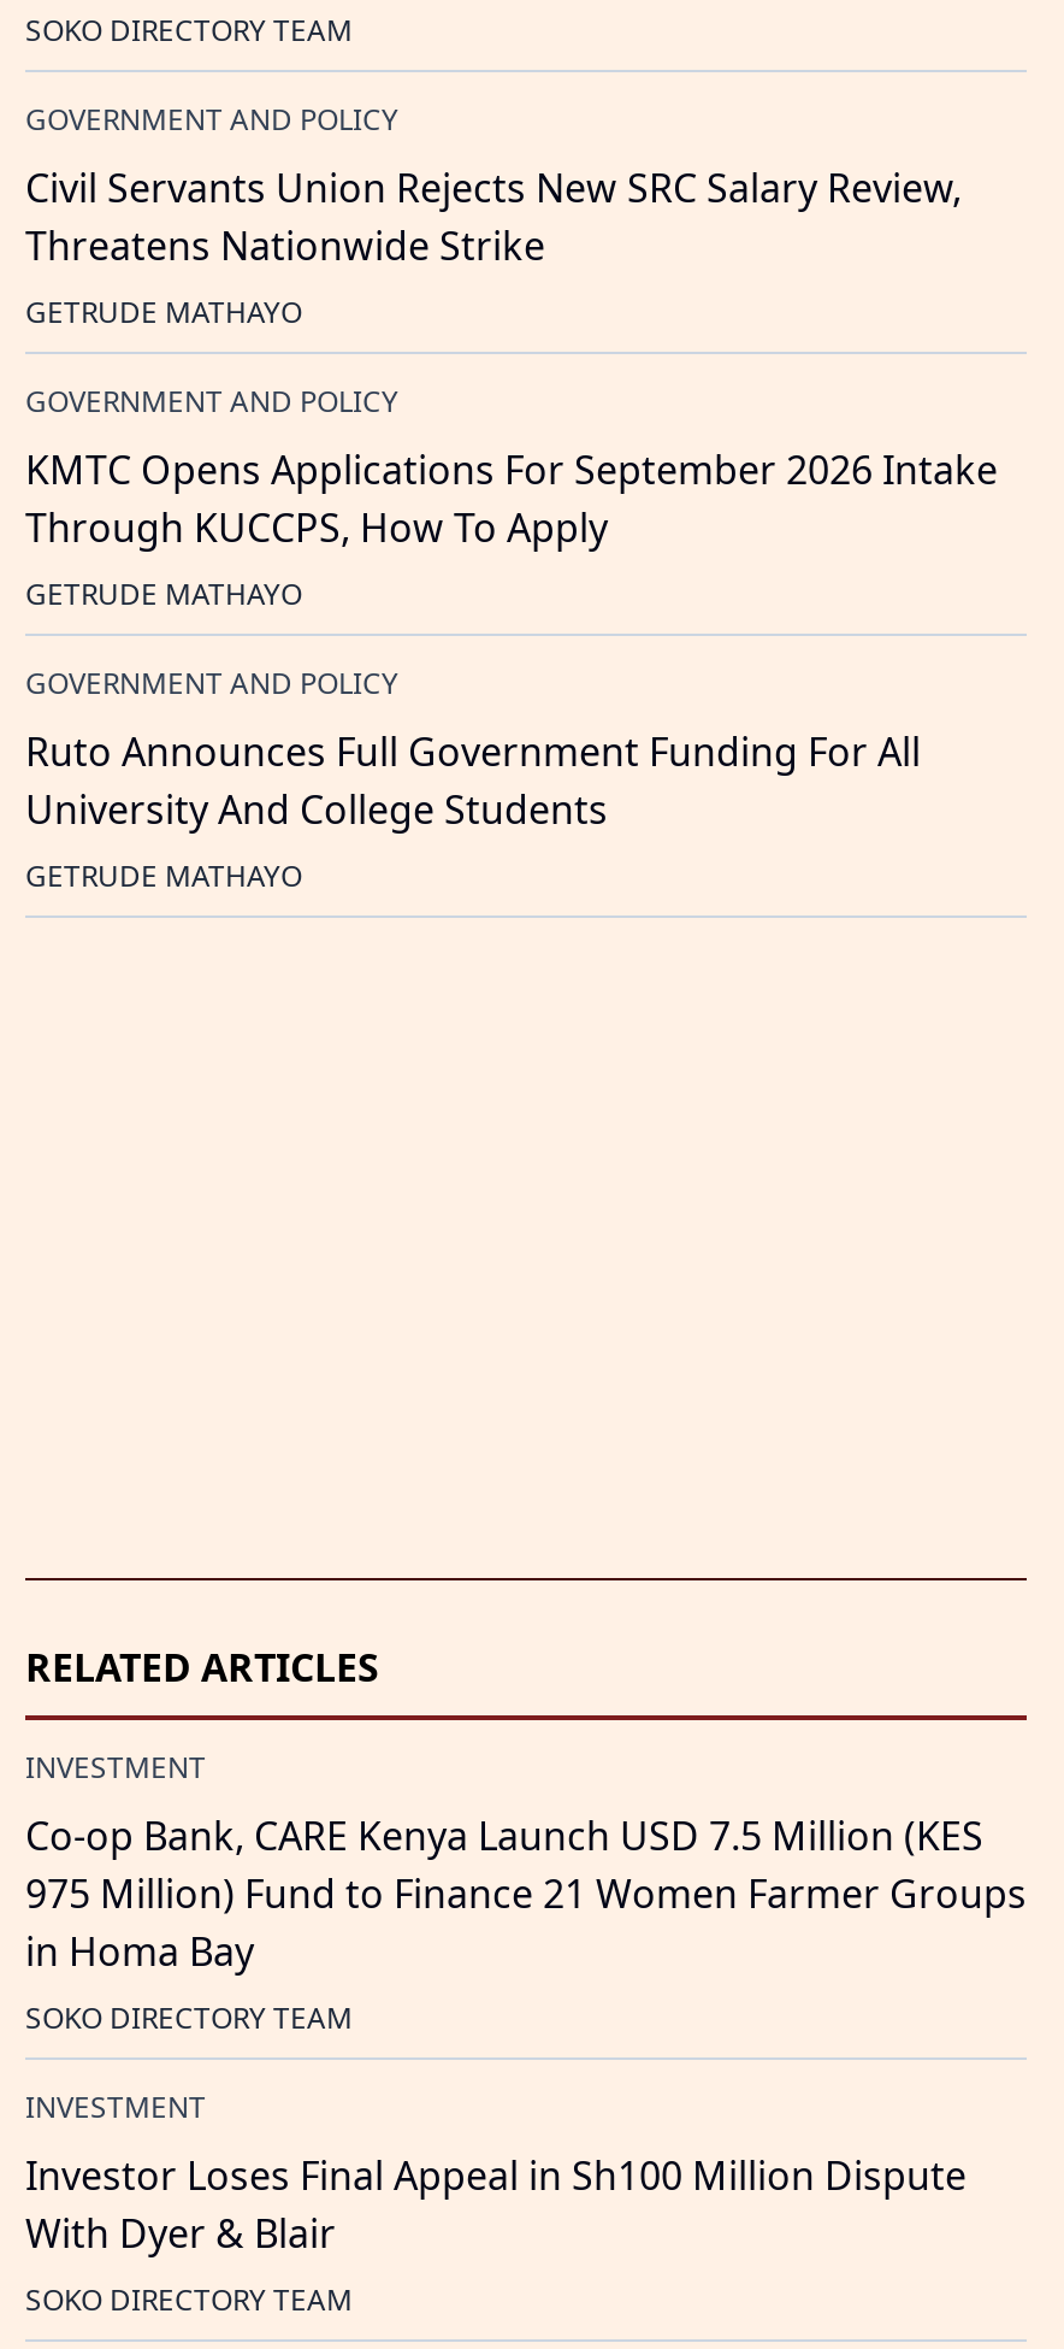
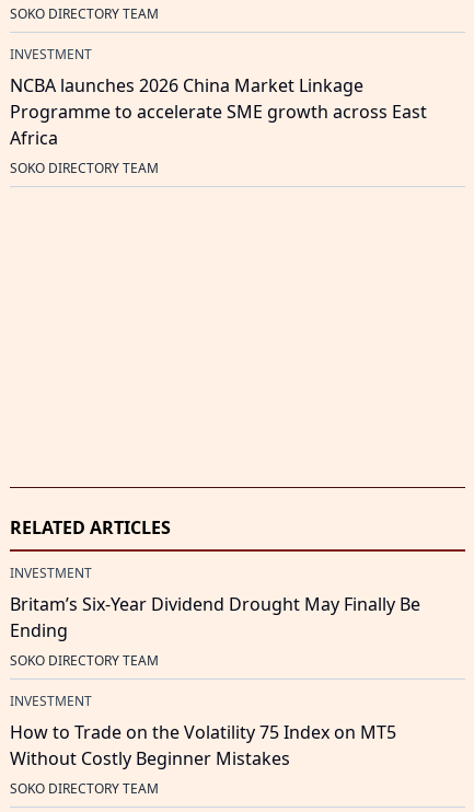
[25,100,998,897] GOVERNMENT AND POLICY | Civil Servants Union Rejects New SRC Salary Review, | Threatens Nationwide Strike | GETRUDE MATHAYO | GOVERNMENT AND POLICY | KMTC Opens Applications For September 2026 Intake | Through KUCCPS, How To Apply | GETRUDE MATHAYO | GOVERNMENT AND POLICY | Ruto Announces Full Government Funding For All | University And College Students | GETRUDE MATHAYO -> [10,45,427,178] INVESTMENT | NCBA launches 2026 China Market Linkage | Programme to accelerate SME growth across East | Africa | SOKO DIRECTORY TEAM
[25,1810,1027,1979] Co-op Bank, CARE Kenya Launch USD 7.5 Million (KES | 975 Million) Fund to Finance 21 Women Farmer Groups | in Homa Bay -> [10,592,420,643] Britam’s Six-Year Dividend Drought May Finally Be | Ending
[25,2150,967,2261] Investor Loses Final Appeal in Sh100 Million Dispute | With Dyer & Blair -> [10,721,396,771] How to Trade on the Volatility 75 Index on MT5 | Without Costly Beginner Mistakes

